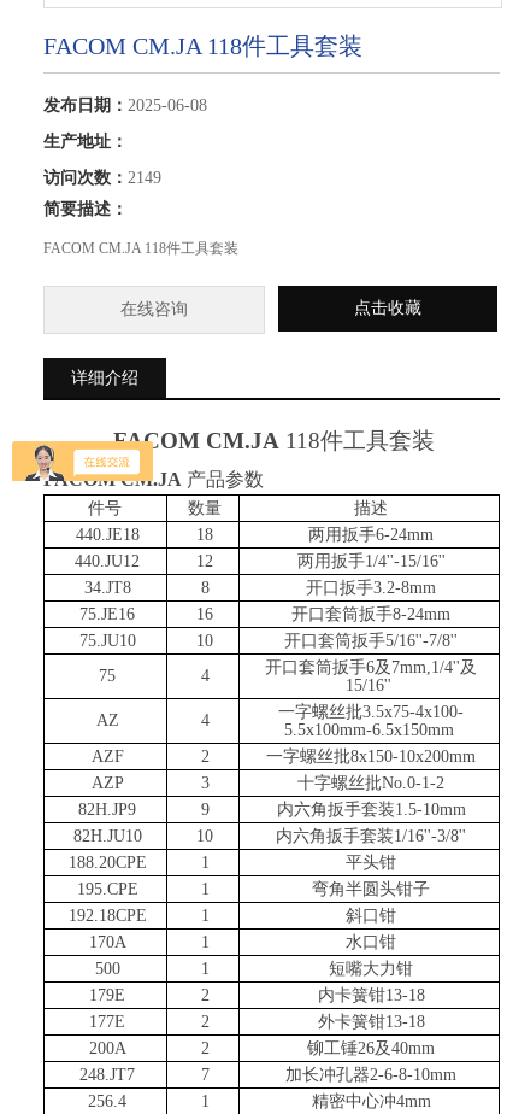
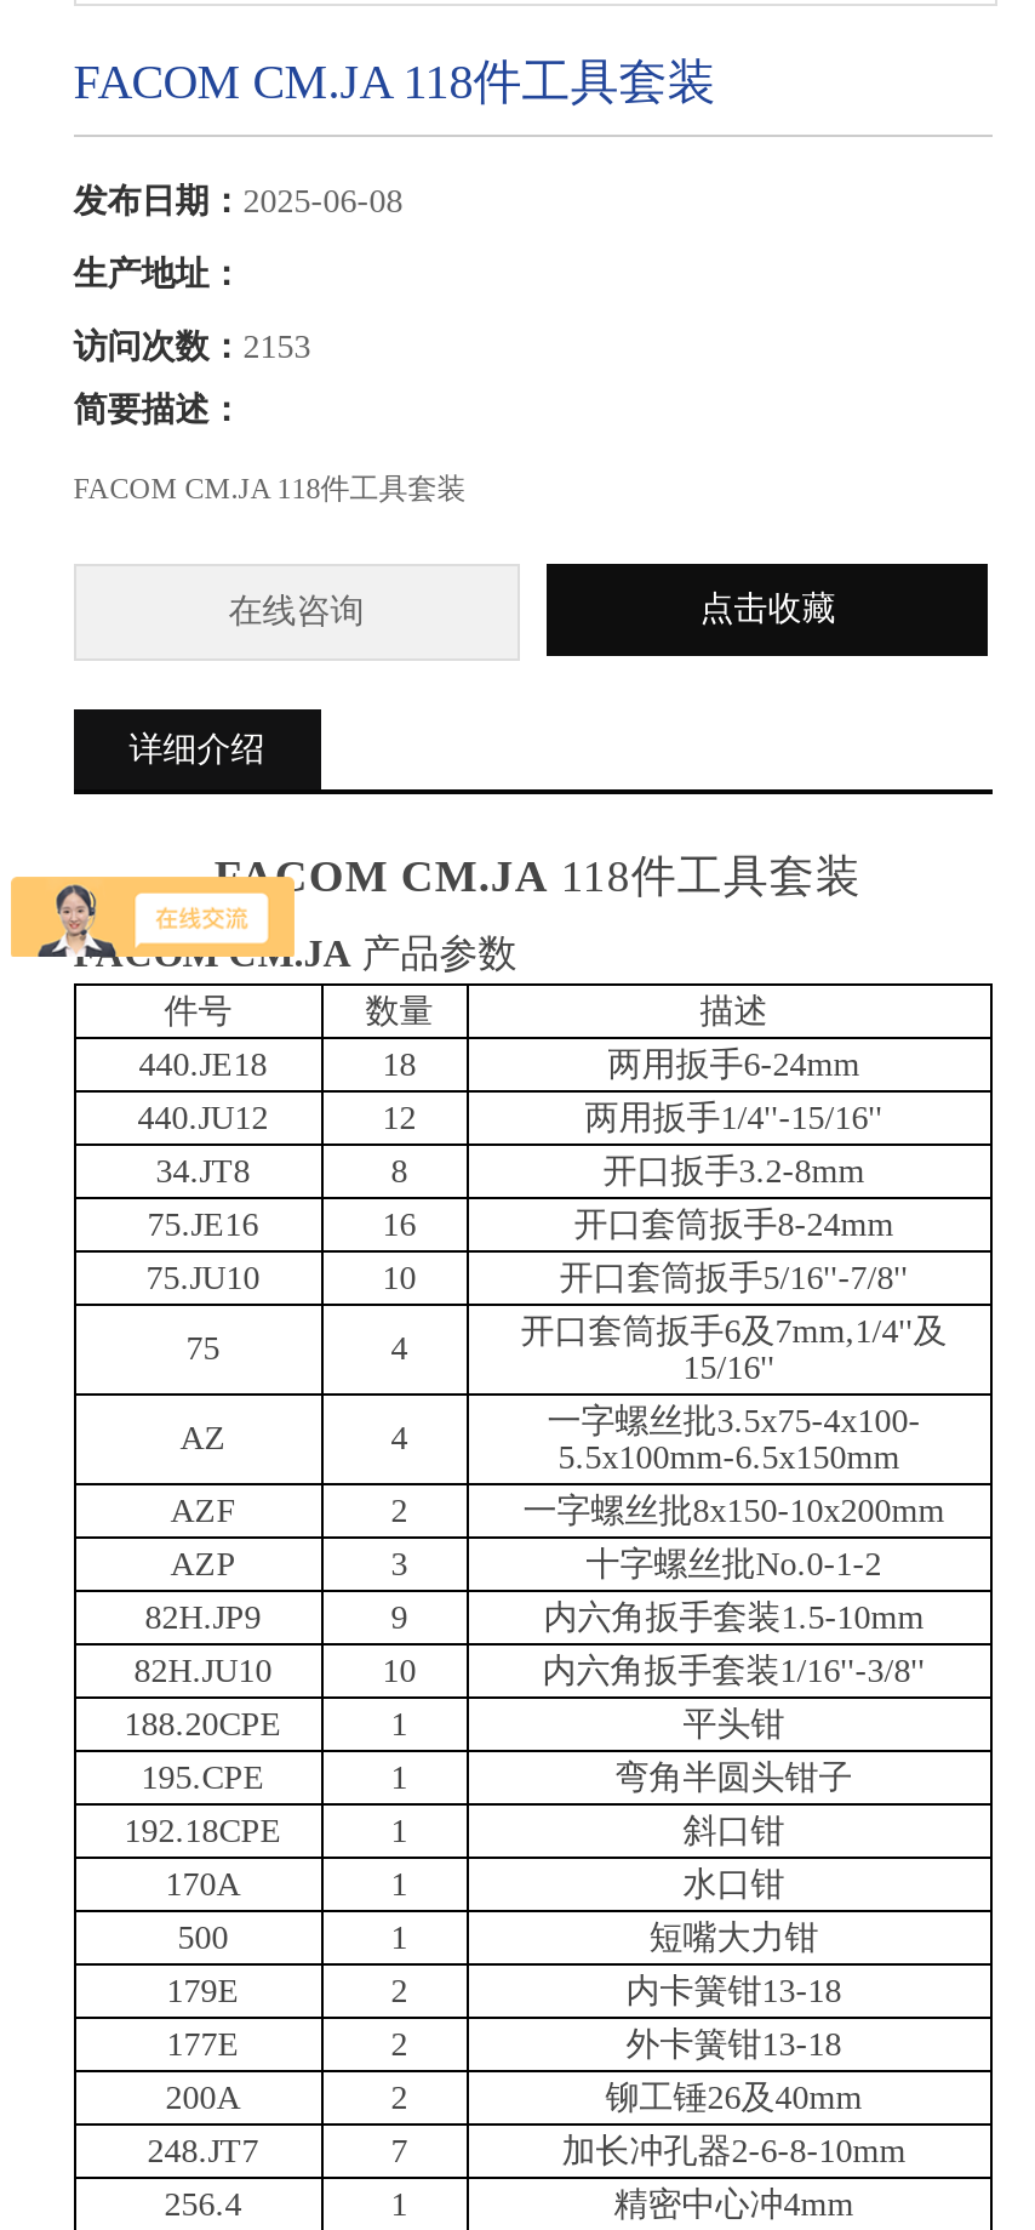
[43,169,161,187] 访问次数：2149 -> [73,328,311,365] 访问次数：2153

